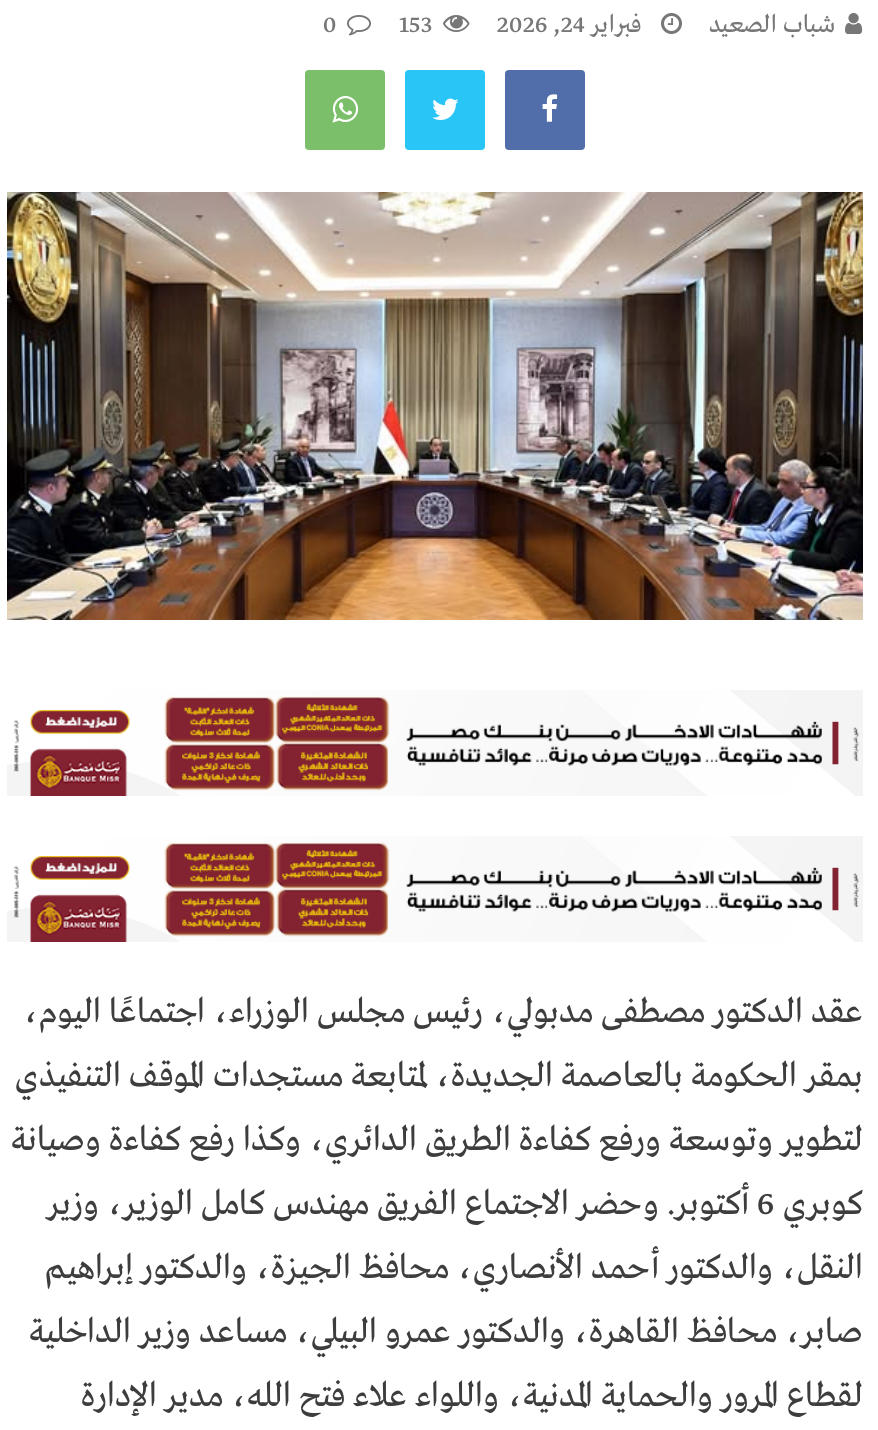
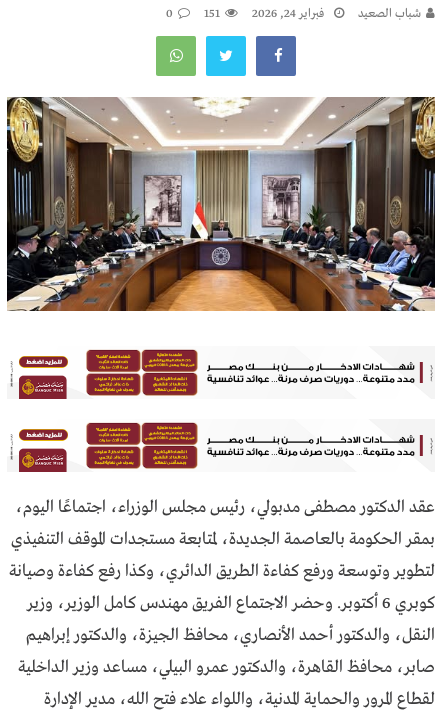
[323,11,433,43] 0 153 -> [166,6,220,22] 0 151

